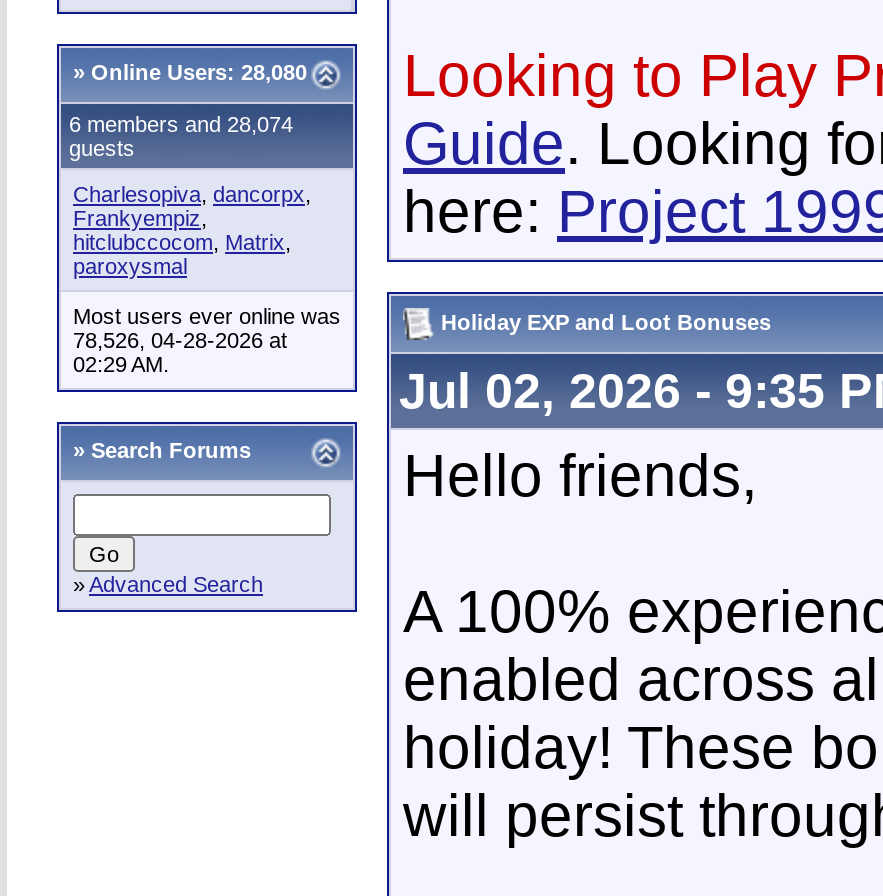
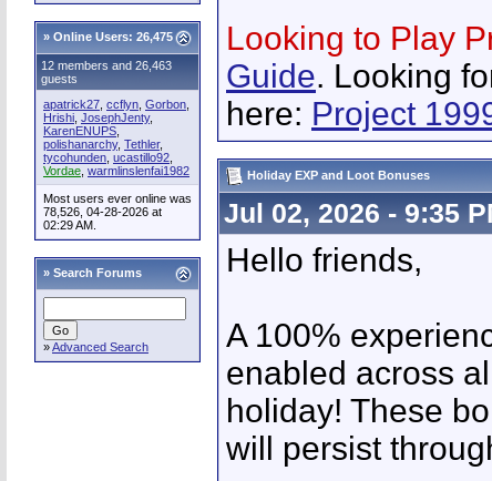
[73,60,307,84] » Online Users: 28,080 -> [43,30,173,43] » Online Users: 26,475
[69,112,293,136] 6 members and 28,074 -> [41,59,172,72] 12 members and 26,463
[73,182,311,278] Charlesopiva, dancorpx, | Frankyempiz, | hitclubccocom, Matrix, | paroxysmal -> [43,98,189,177] apatrick27, ccflyn, Gorbon, | Hrishi,JosephJenty, | KarenENUPS, | polishanarchy, Tethler, | tycohunden,ucastillo92, | Vordae,warmlinslenfai1982
moved [73,304,341,596] -> [43,192,192,354]: Most users ever online was | 78,526, 04-28-2026 at | 02:29 AM. | » Search Forums | »Advanced Search

